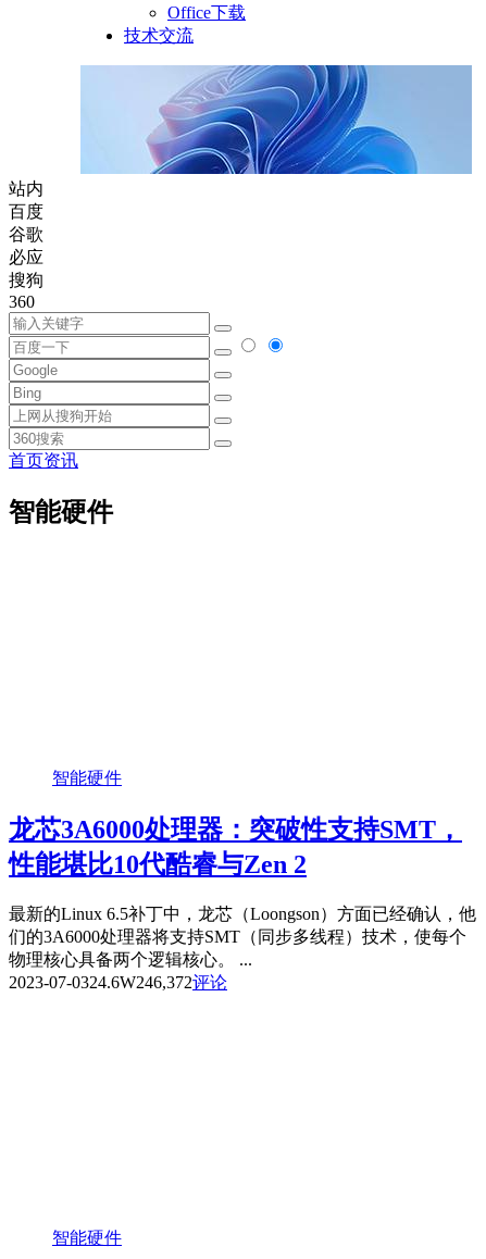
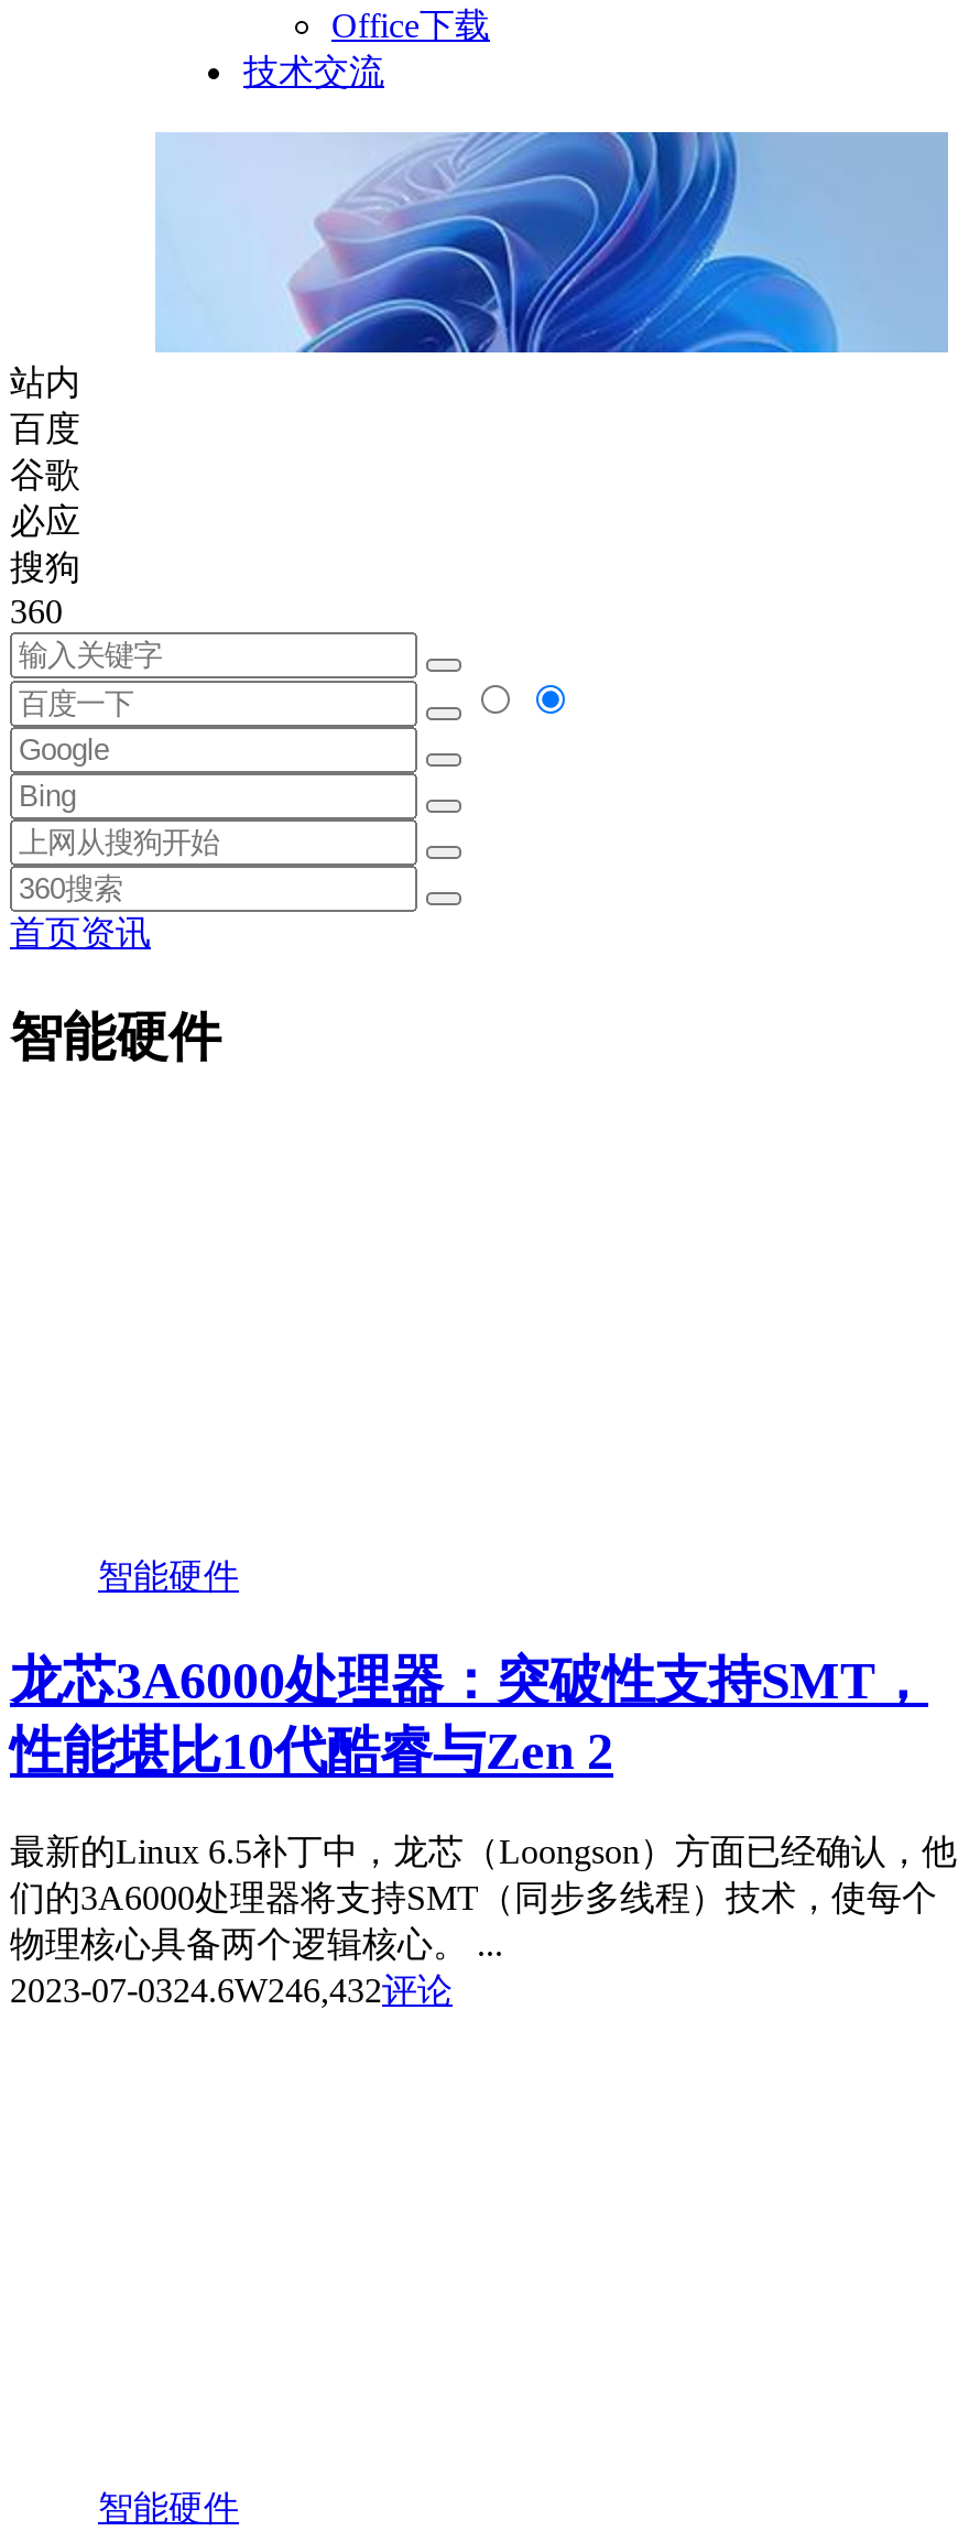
[9,973,227,991] 2023-07-0324.6W246,372评论 -> [10,1970,453,2008] 2023-07-0324.6W246,432评论

